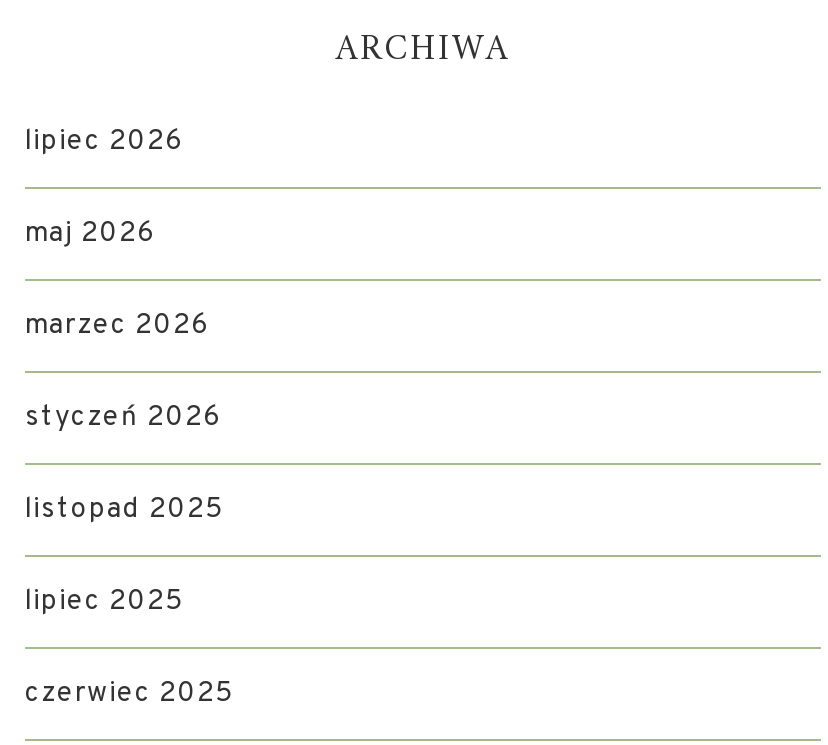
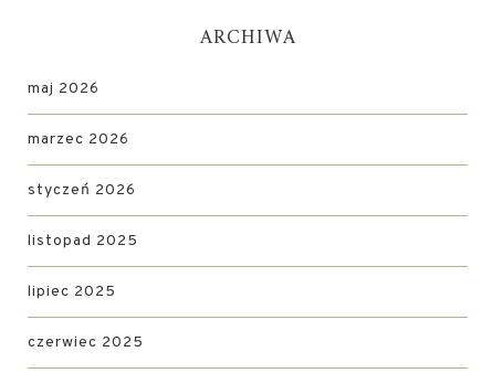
[25,124,183,158] lipiec 2026 -> none

